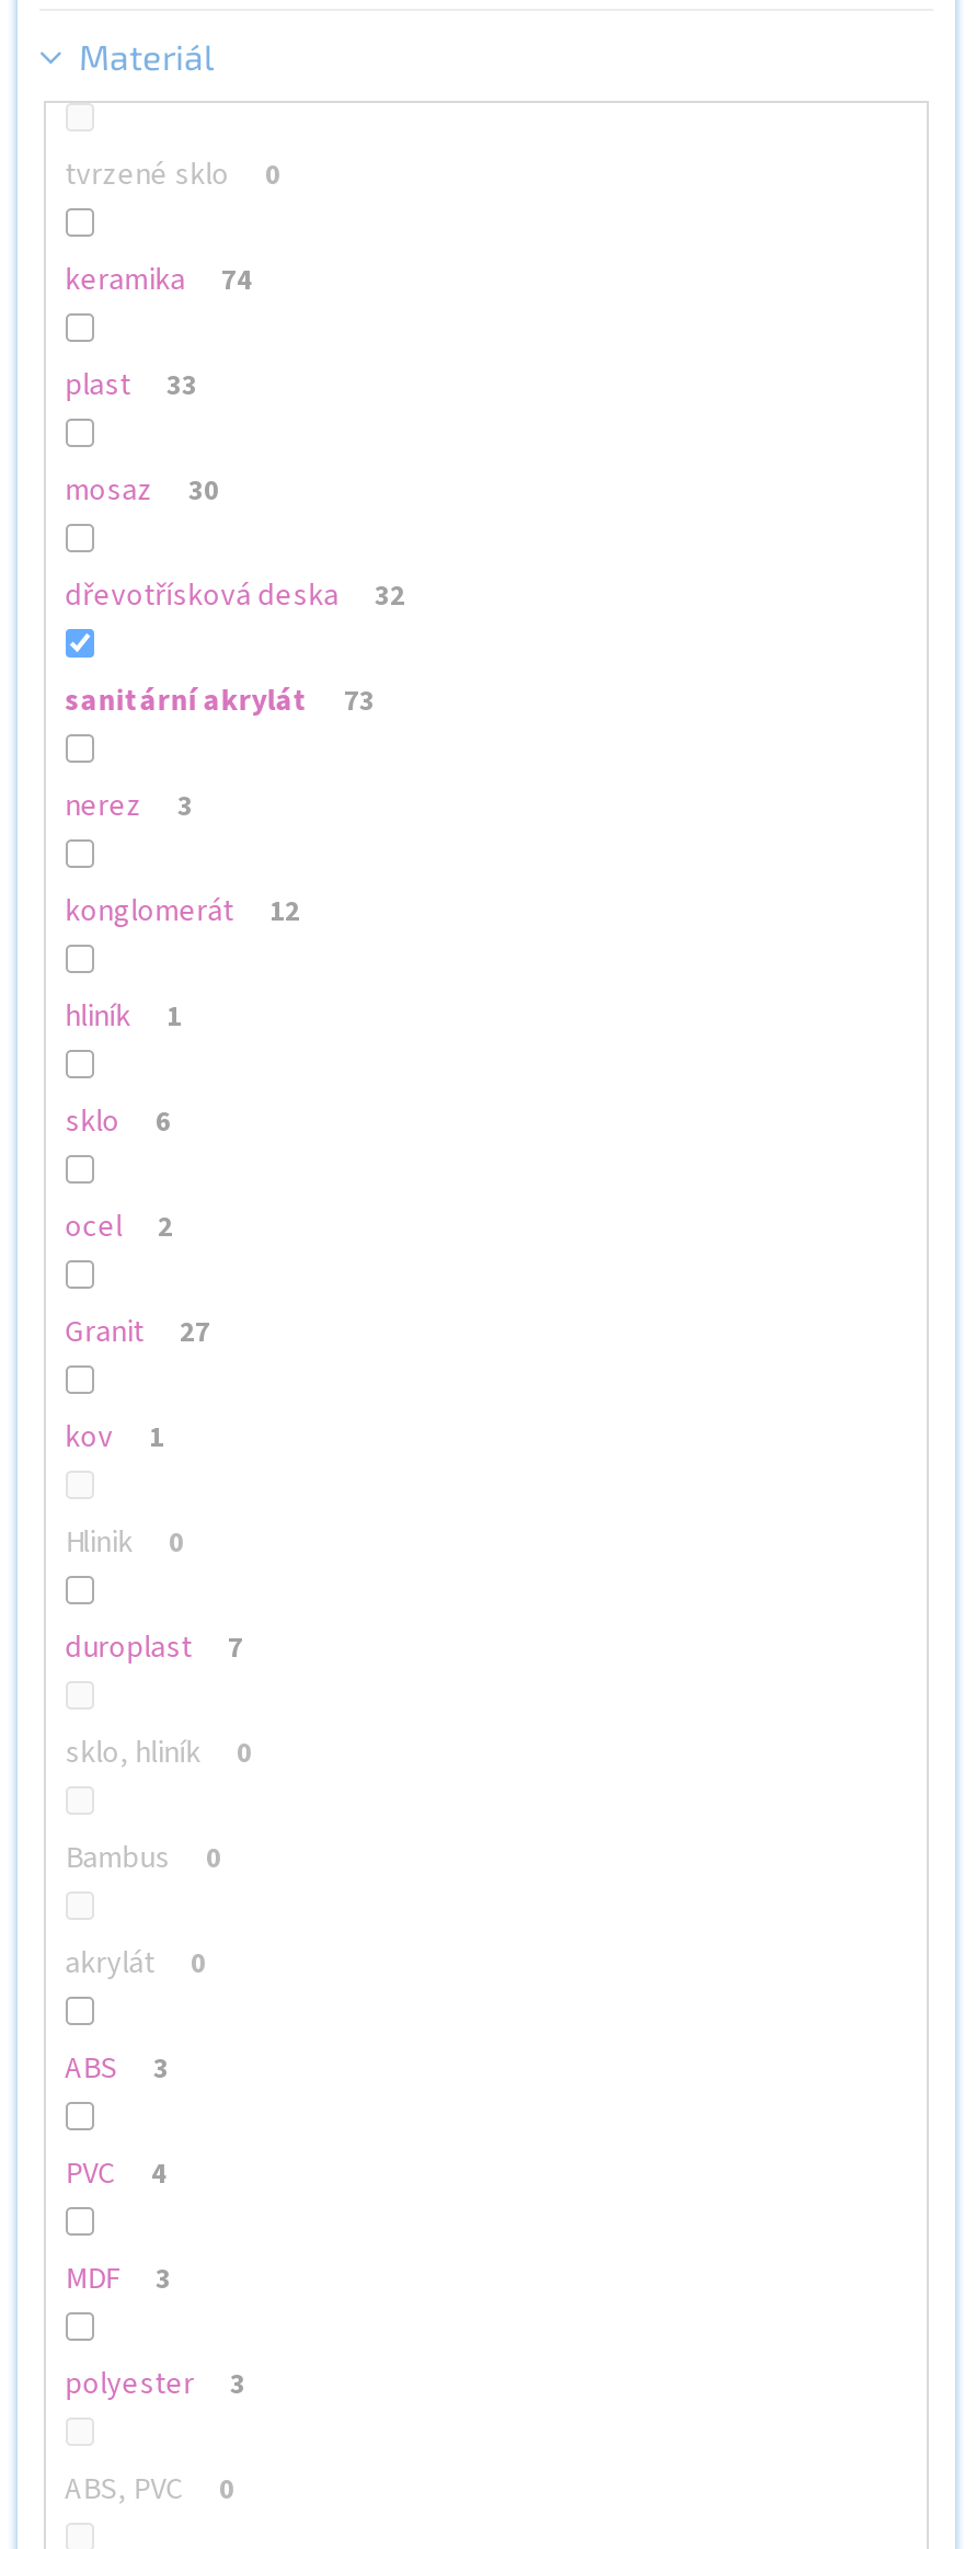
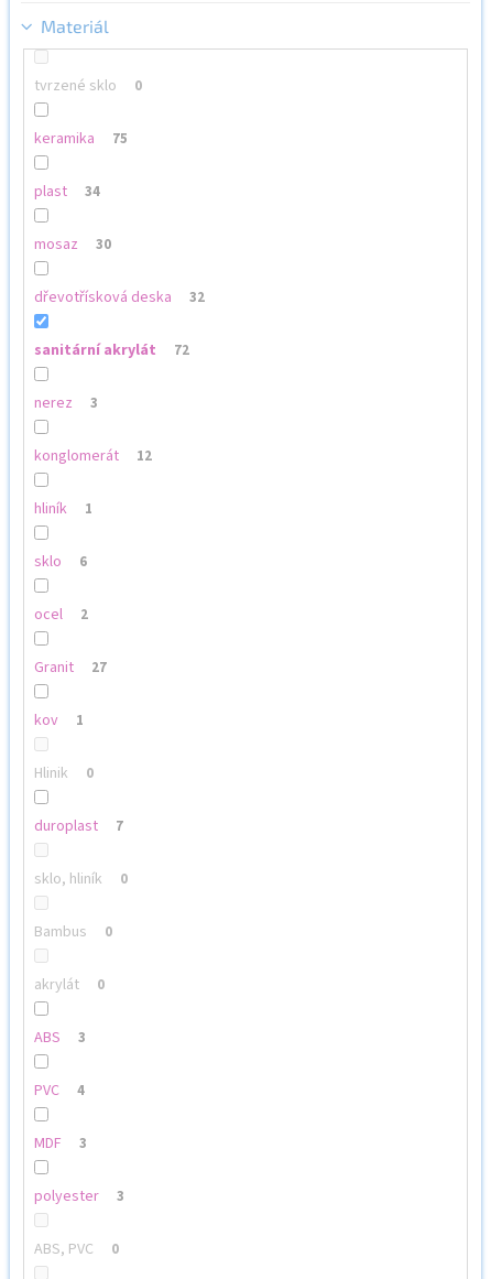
[65,258,252,302] keramika 74 -> [34,128,128,150] keramika 75
[65,364,197,407] plast 33 -> [34,181,100,203] plast 34
[65,679,374,723] sanitární akrylát 73 -> [34,339,189,361] sanitární akrylát 72

